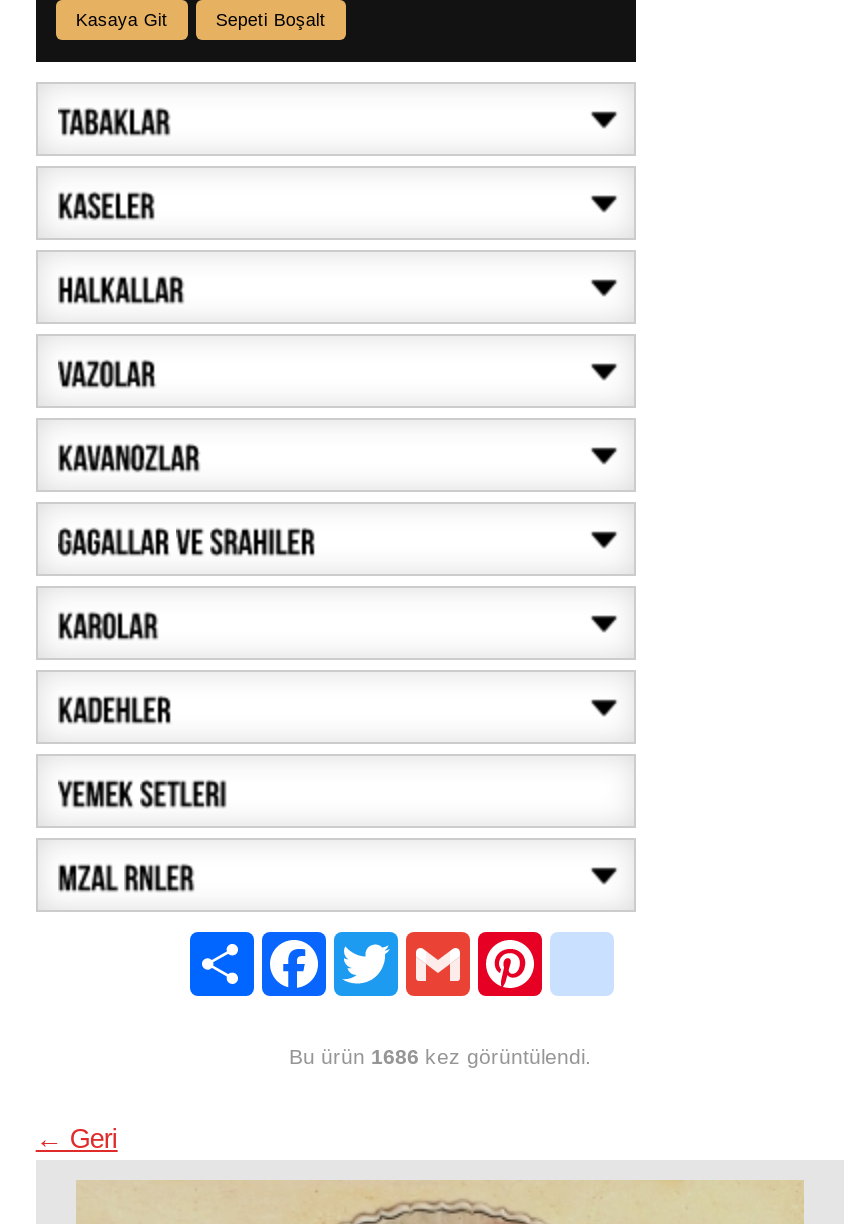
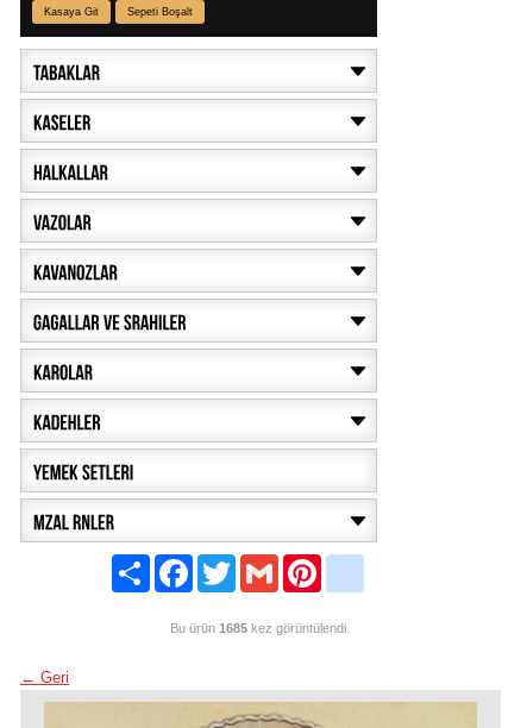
[289,1044,591,1068] Bu ürün 1686 kez görüntülendi. -> [171,621,350,635] Bu ürün 1685 kez görüntülendi.

